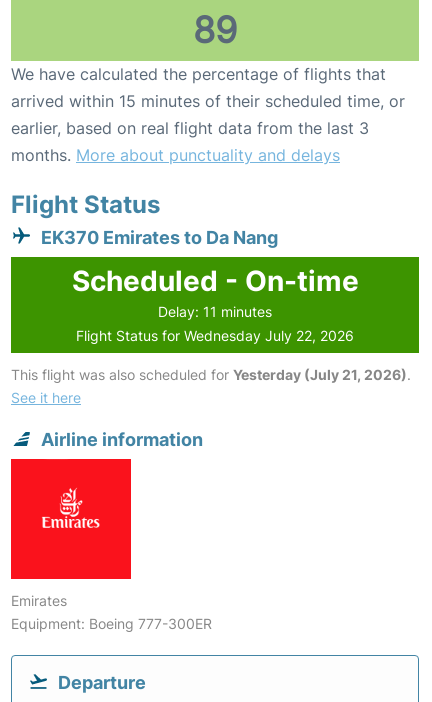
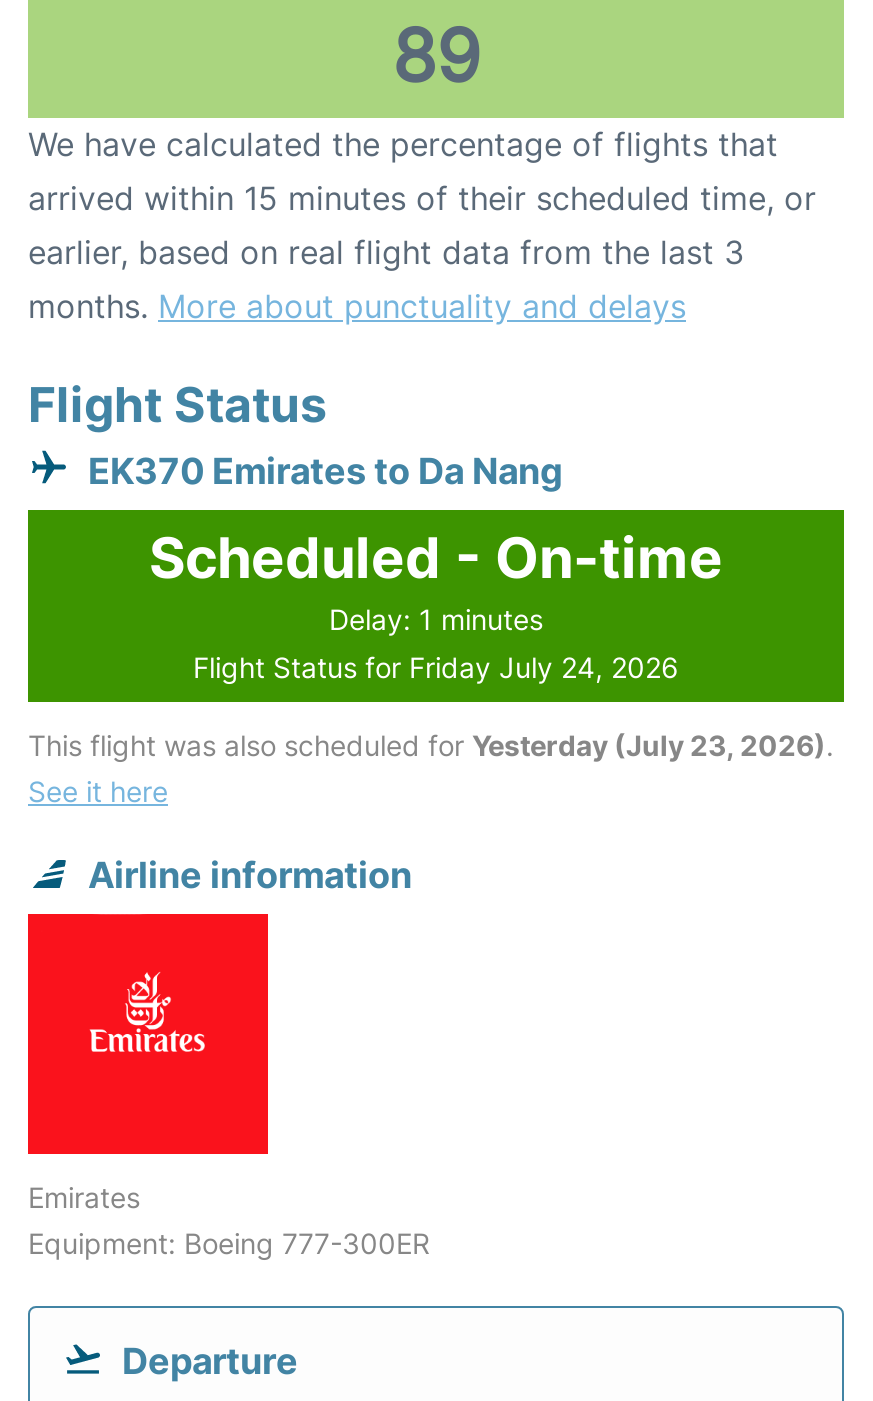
[158,303,272,320] Delay: 11 minutes -> [329,603,543,637] Delay: 1 minutes
[76,327,354,344] Flight Status for Wednesday July 22, 2026 -> [193,651,679,685] Flight Status for Friday July 24, 2026
[11,366,411,383] This flight was also scheduled for Yesterday (July 21, 2026). -> [28,729,834,763] This flight was also scheduled for Yesterday (July 23, 2026).

